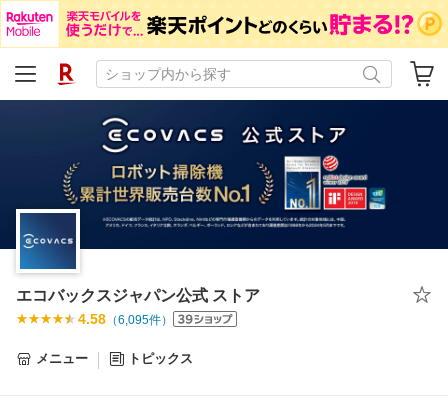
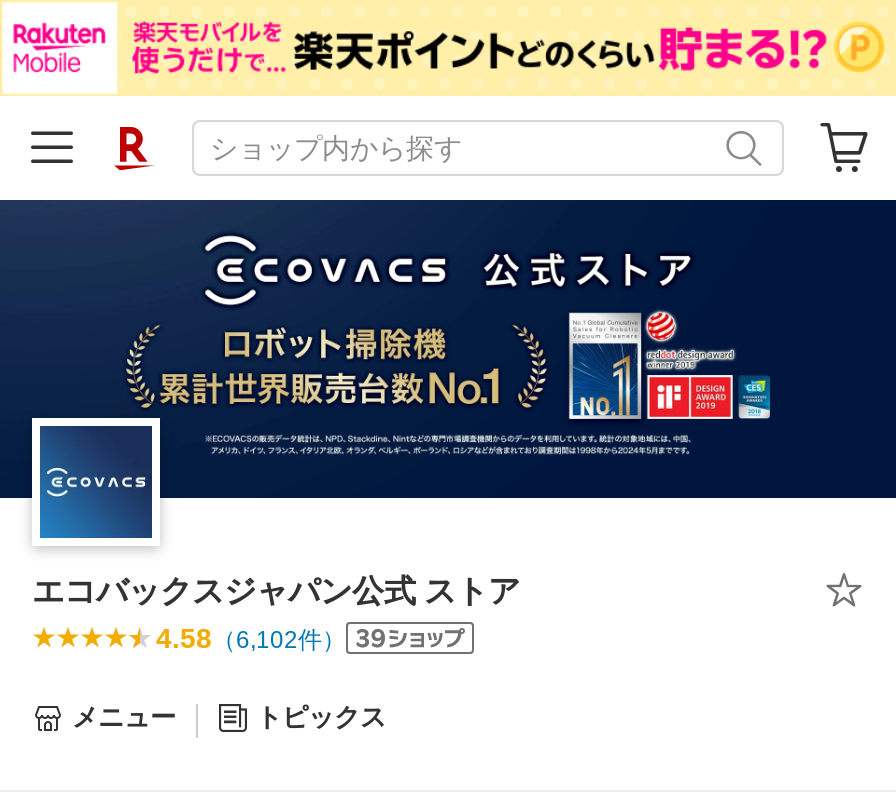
[78,311,173,327] 4.58（6,095件） -> [156,622,346,654] 4.58（6,102件）

